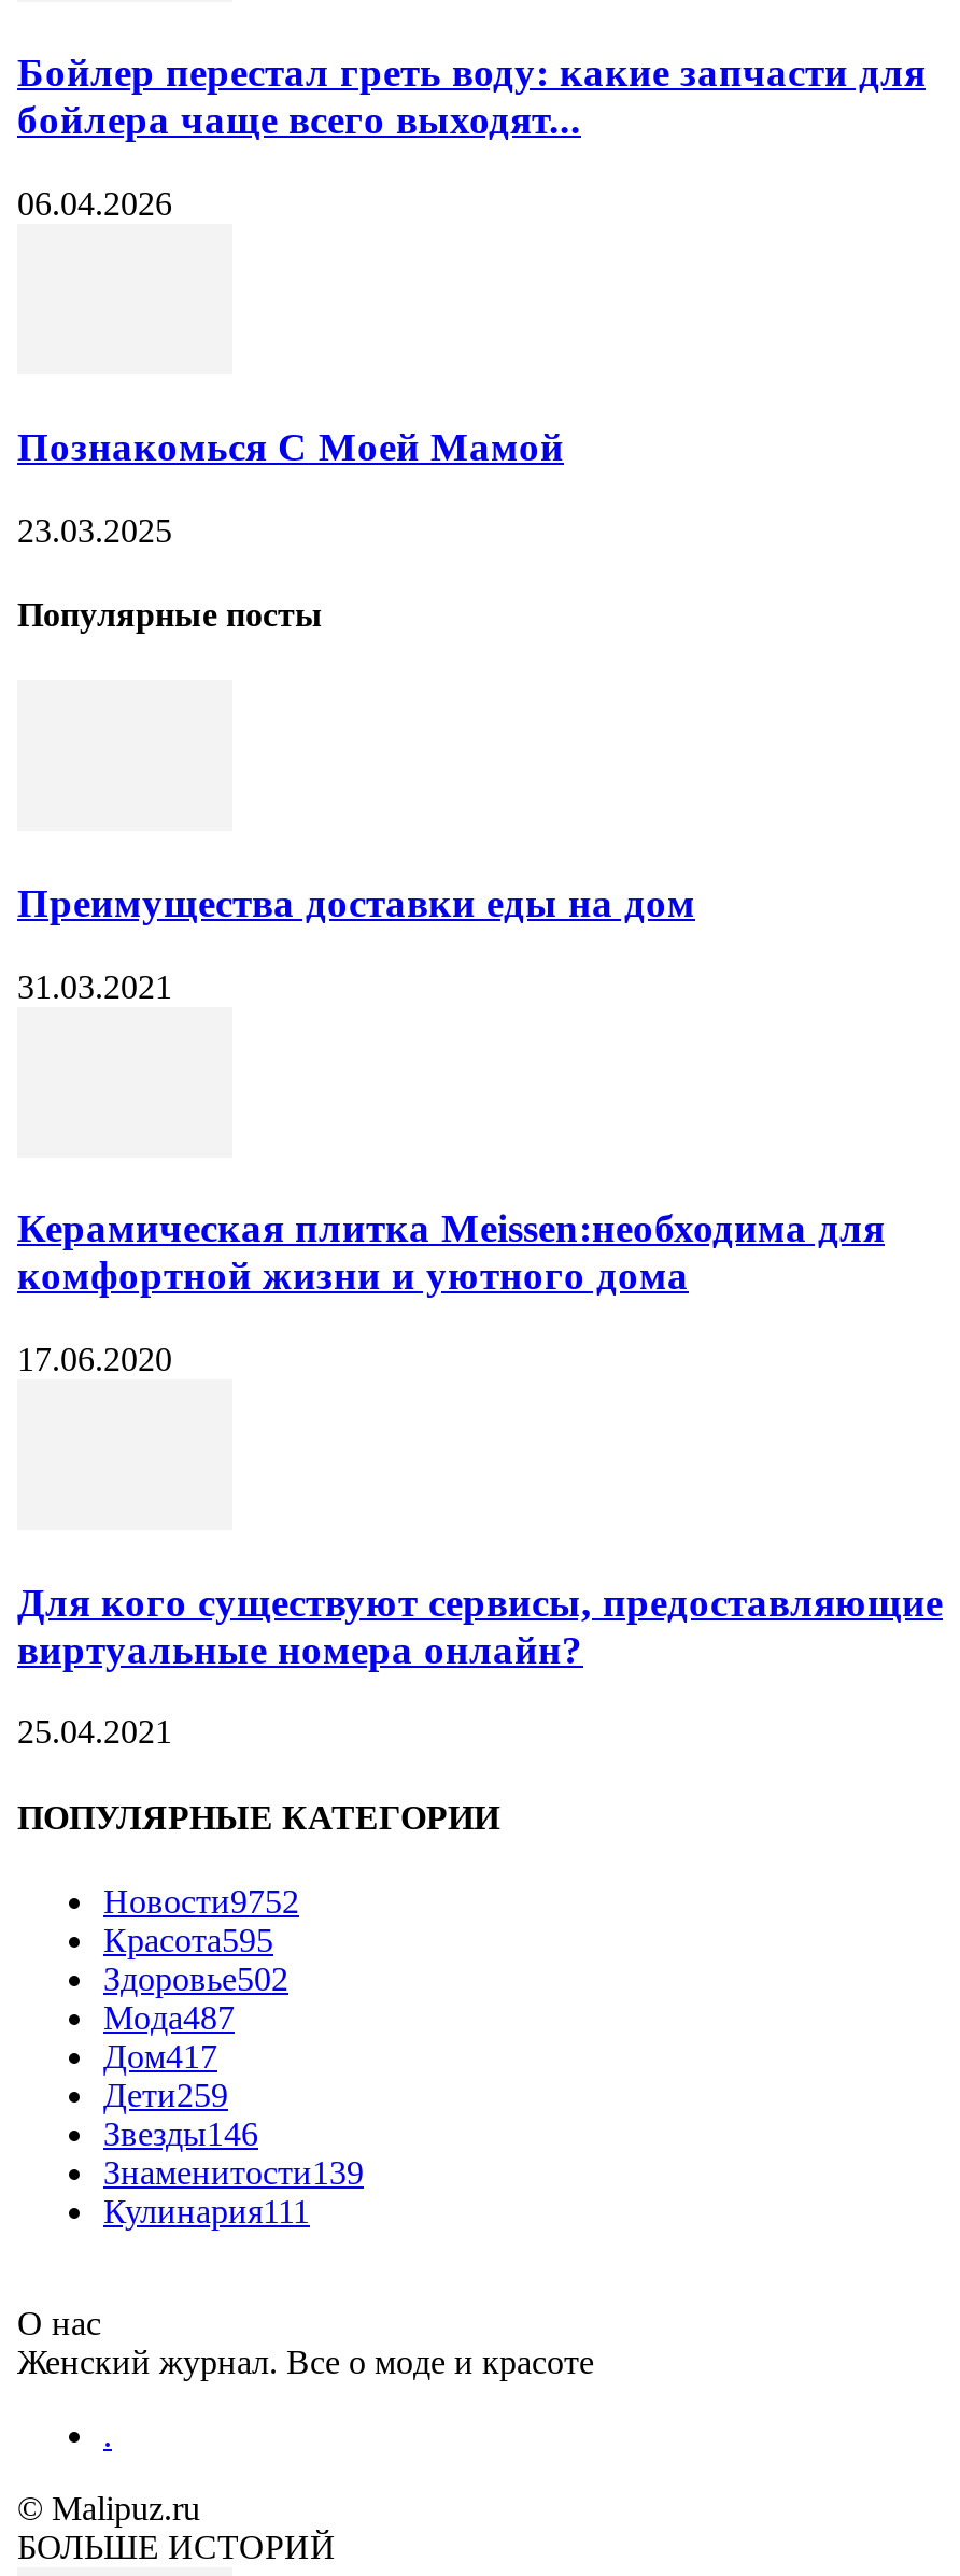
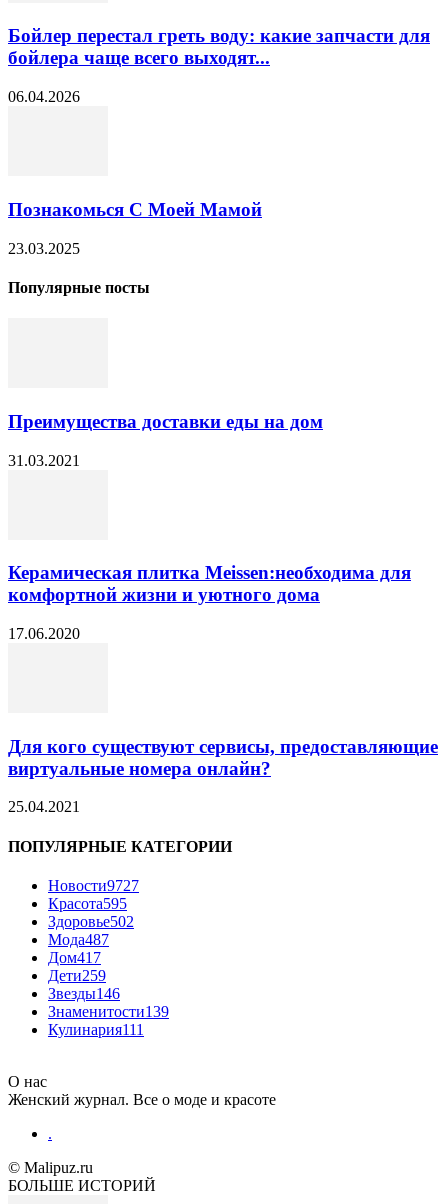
[103,1883,299,1920] Новости9752 -> [48,877,139,894] Новости9727

